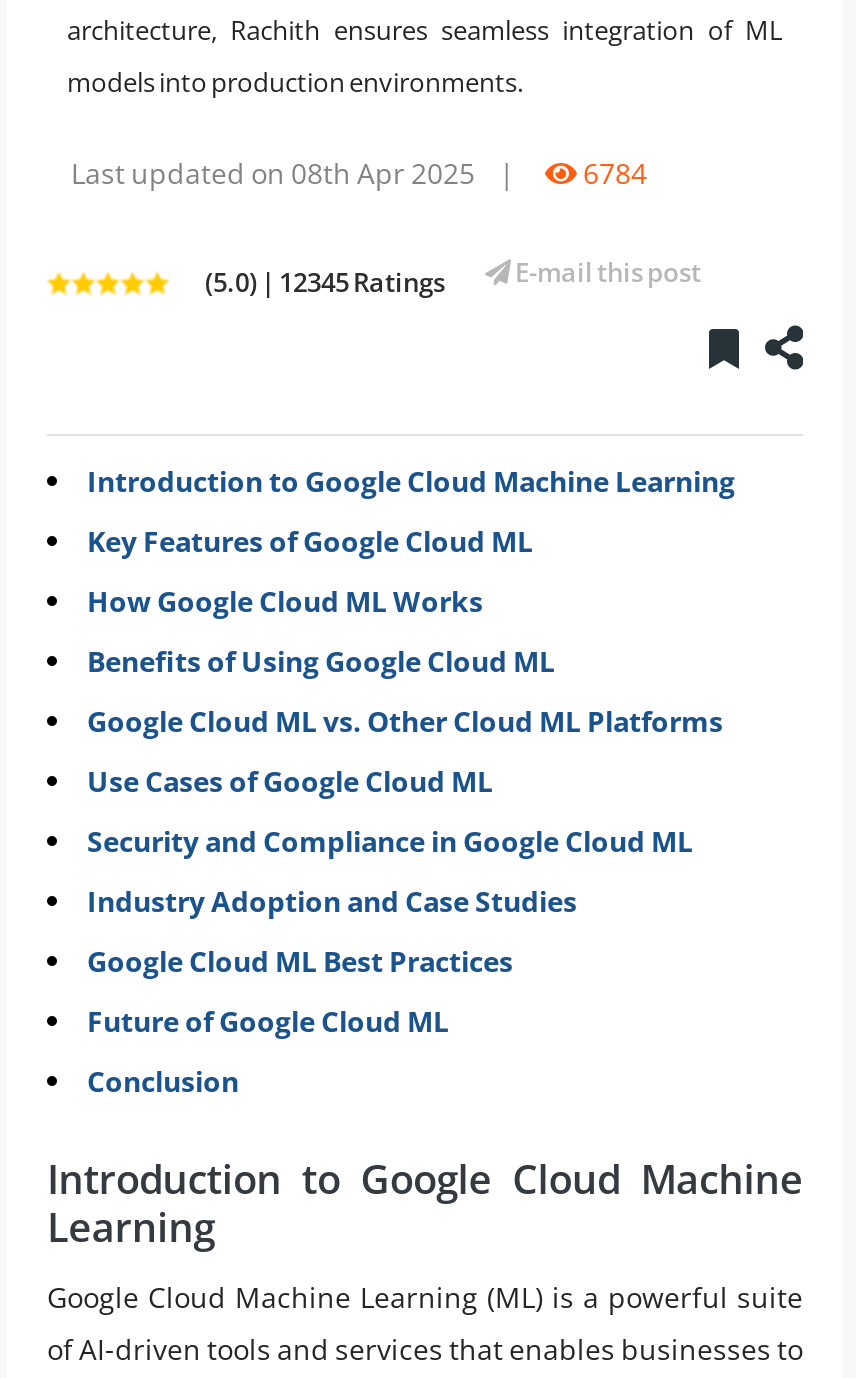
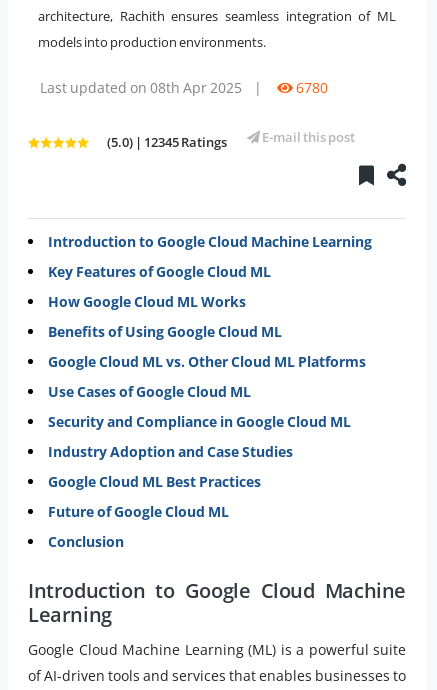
[577,153,647,191] 6784 -> [293,78,328,97] 6780

